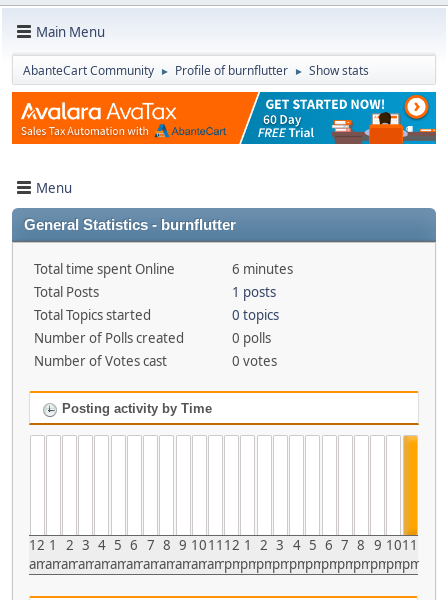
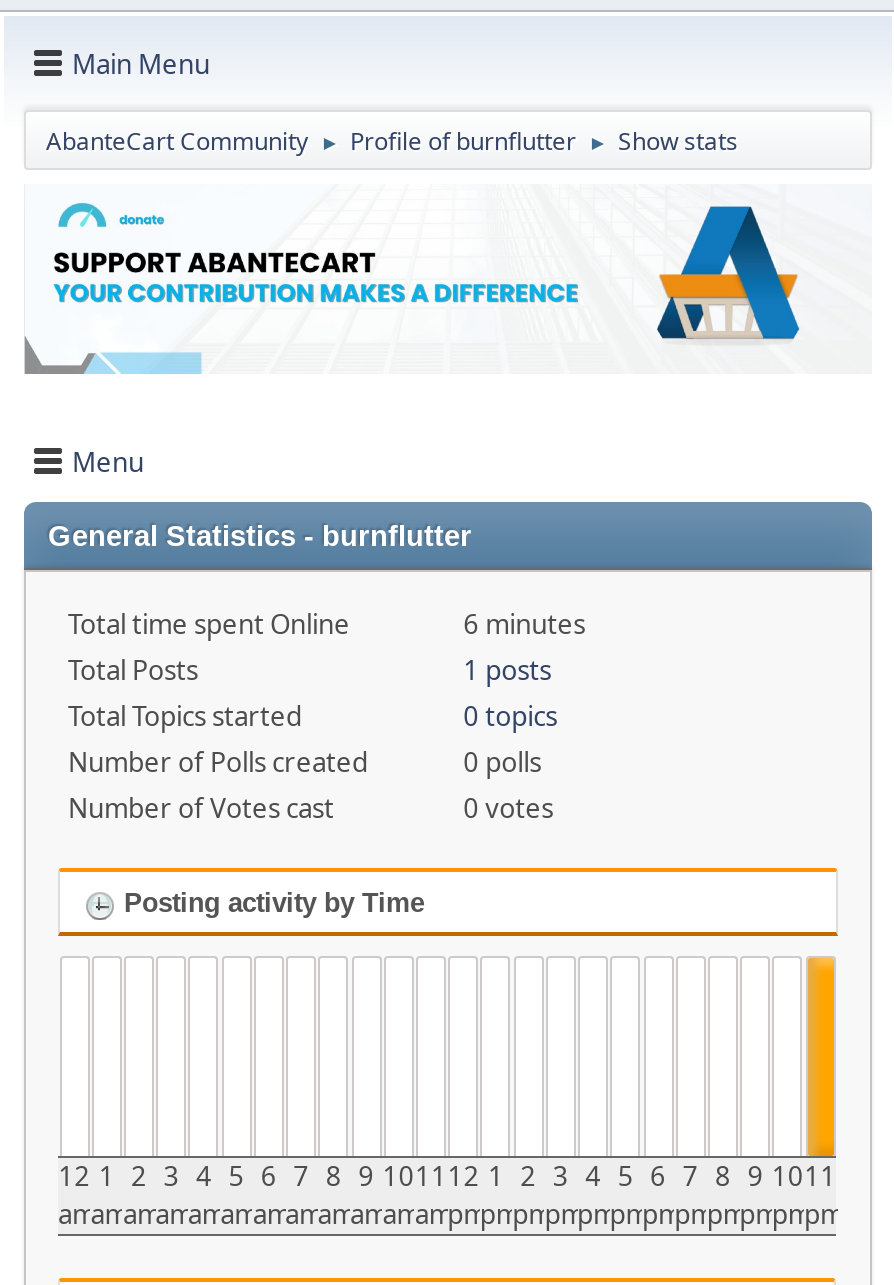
[11,91,437,145] [image] -> [22,200,872,376] [image]

